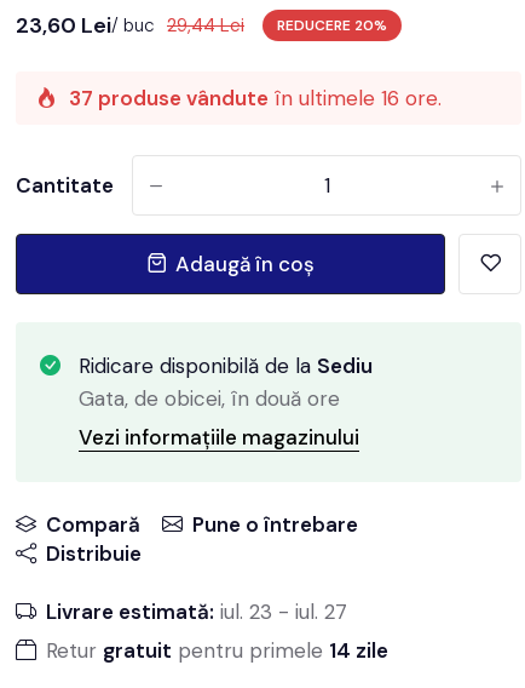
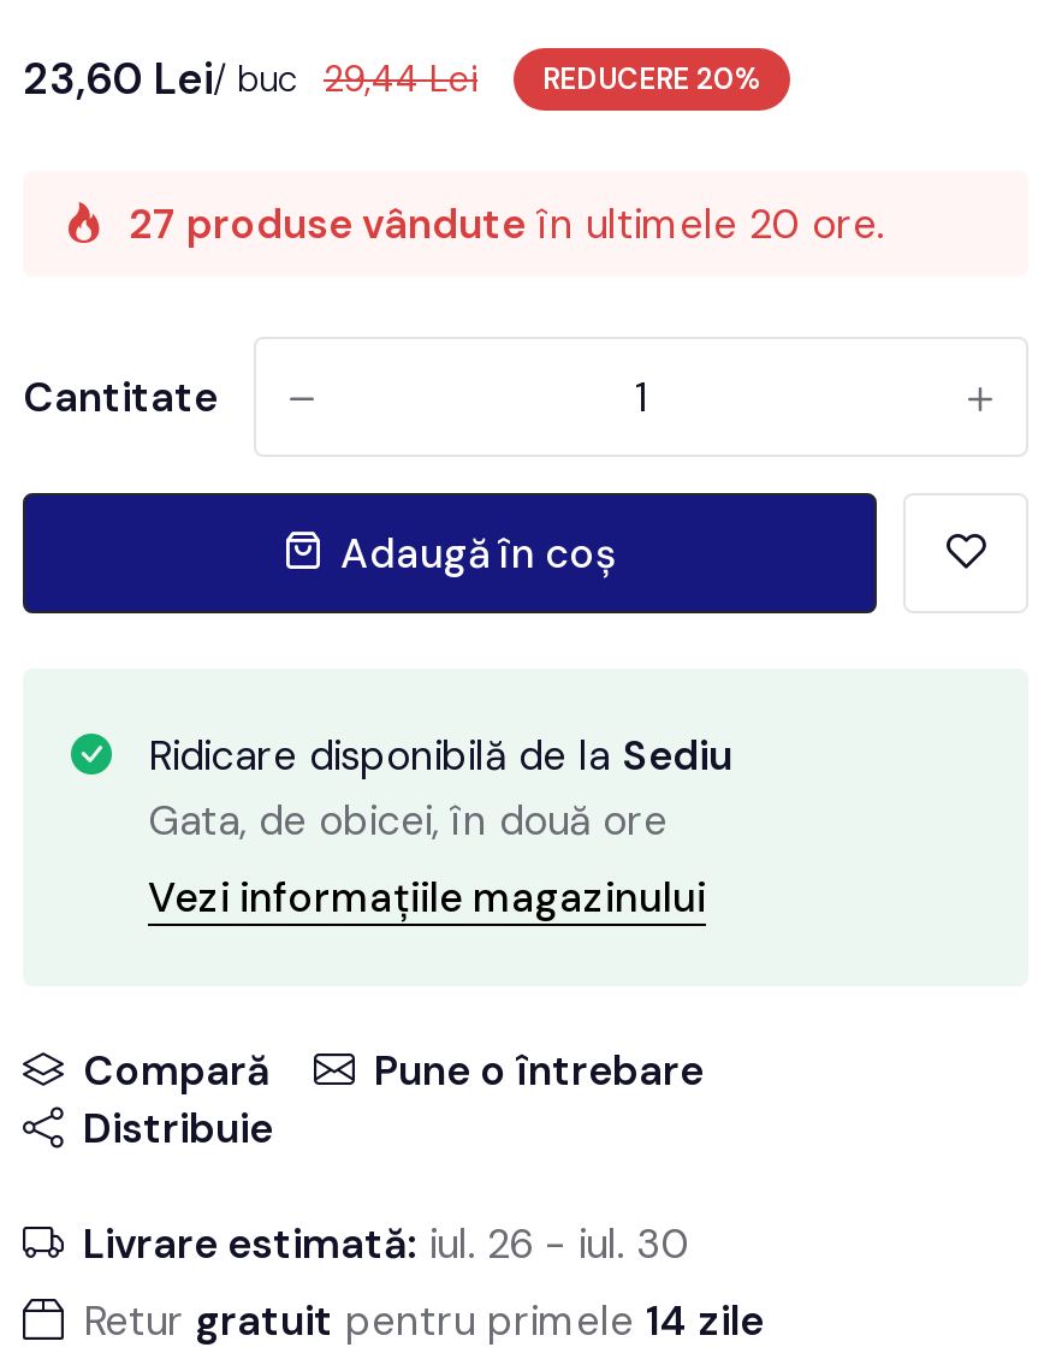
[69,85,442,112] 37 produse vândute în ultimele 16 ore. -> [129,197,884,250] 27 produse vândute în ultimele 20 ore.
[46,598,347,625] Livrare estimată: iul. 23 - iul. 27 -> [83,1217,689,1270] Livrare estimată: iul. 26 - iul. 30

